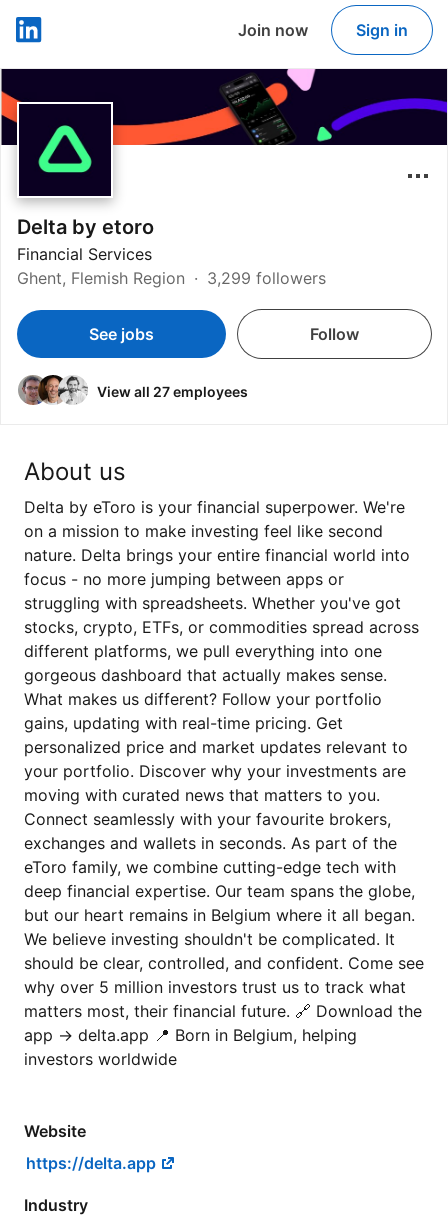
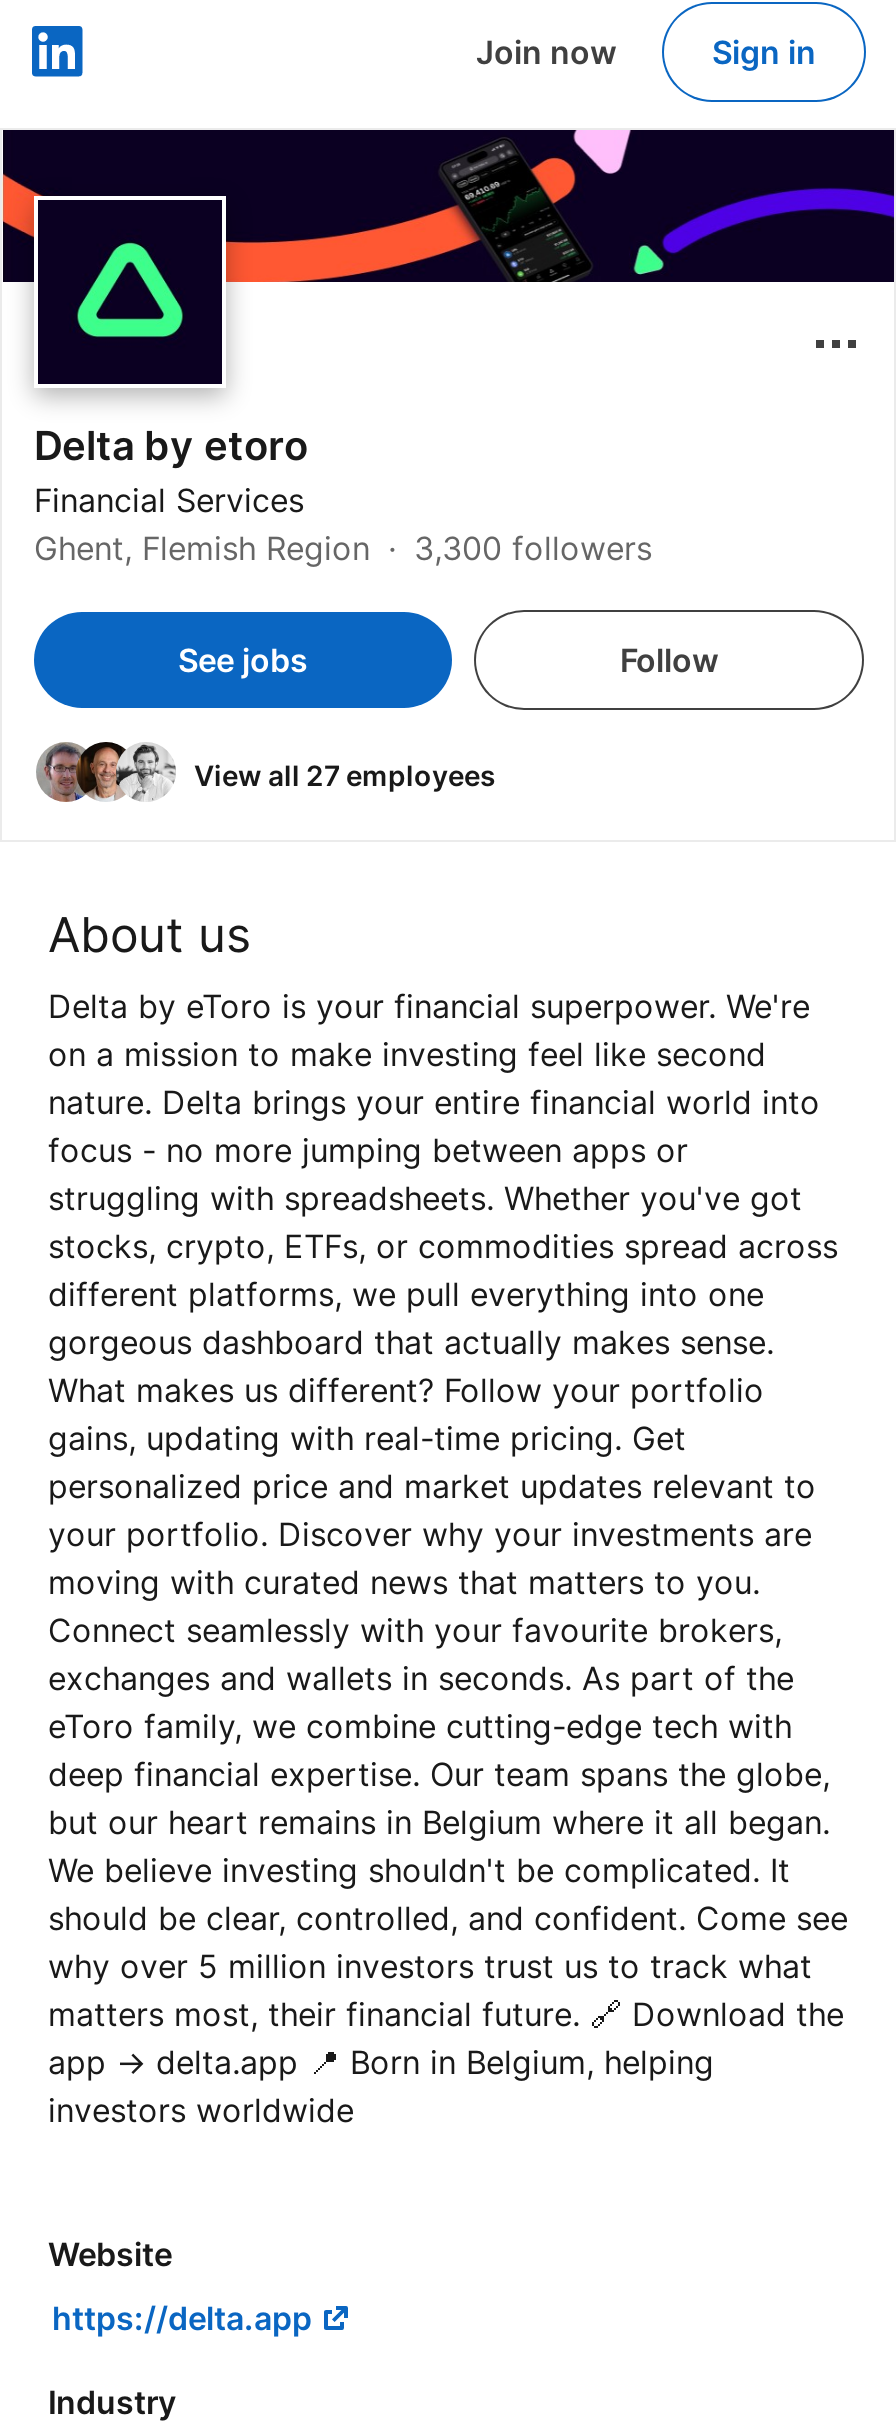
[17,268,326,288] Ghent, Flemish Region 3,299 followers -> [34,528,652,568] Ghent, Flemish Region 3,300 followers

